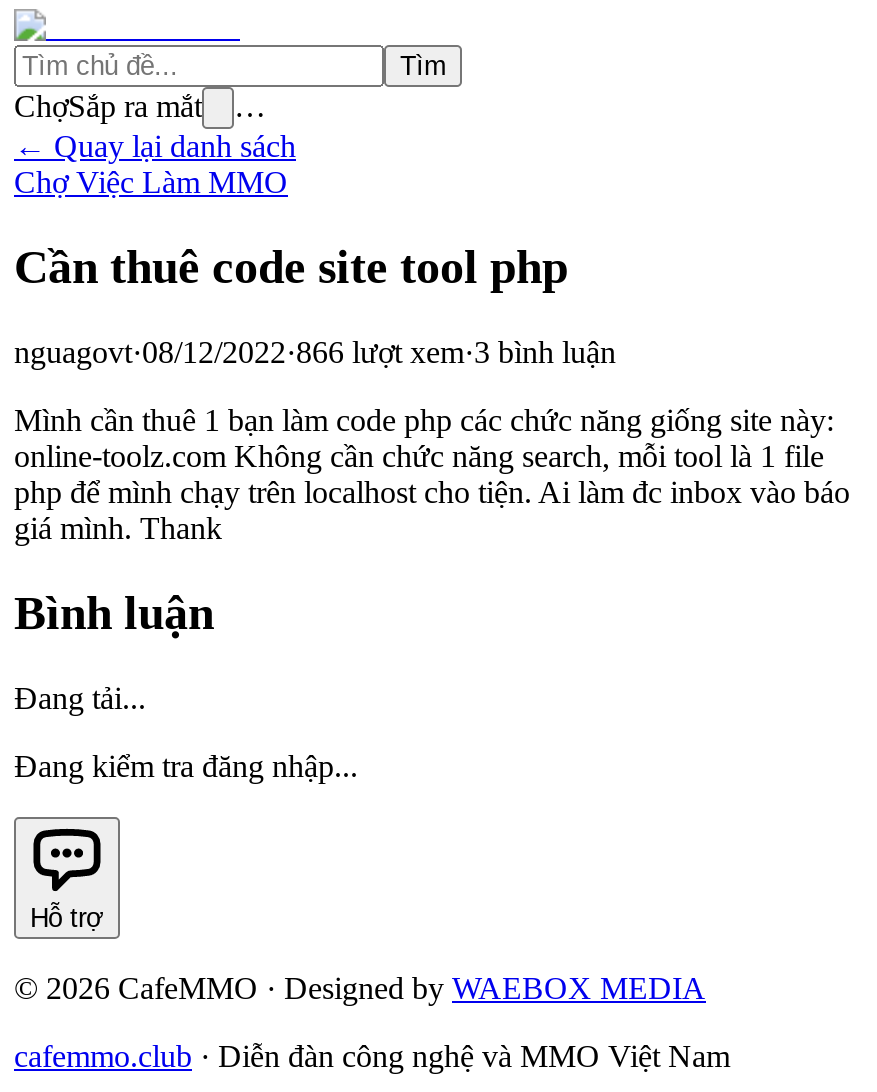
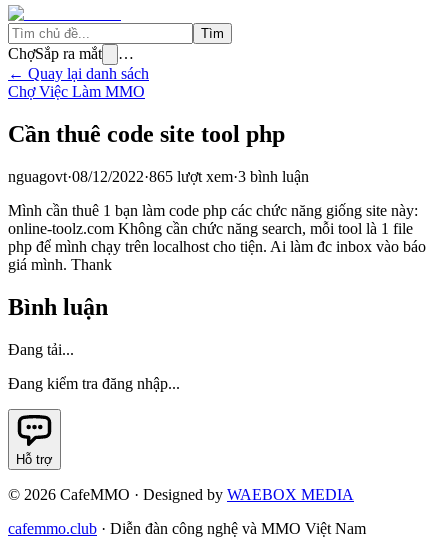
[14,335,616,369] nguagovt·08/12/2022·866 lượt xem·3 bình luận -> [8,168,309,185] nguagovt·08/12/2022·865 lượt xem·3 bình luận

